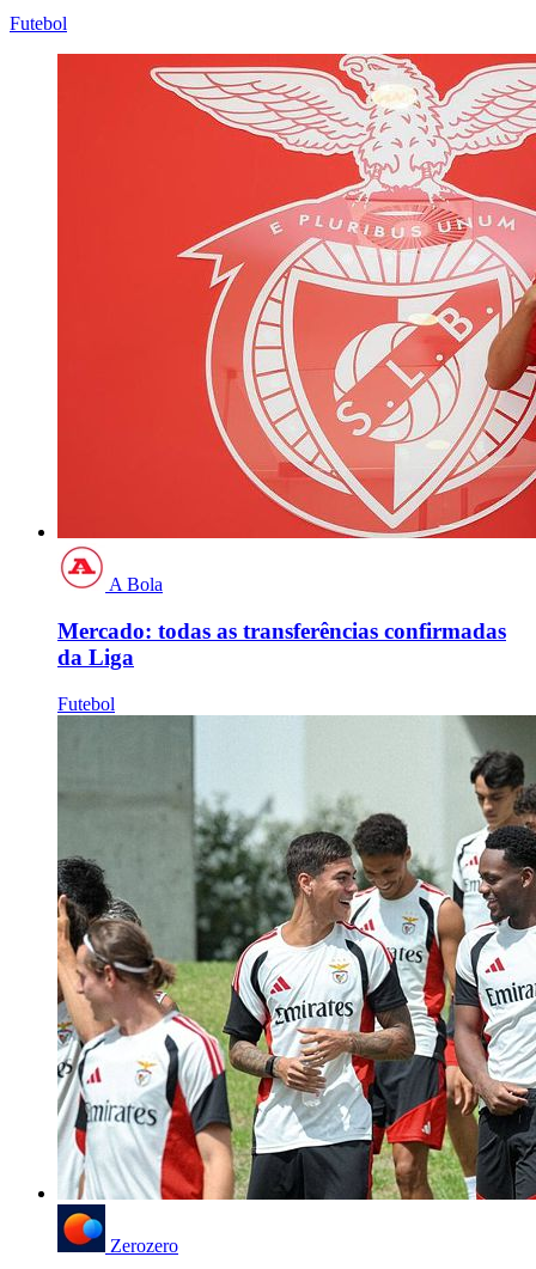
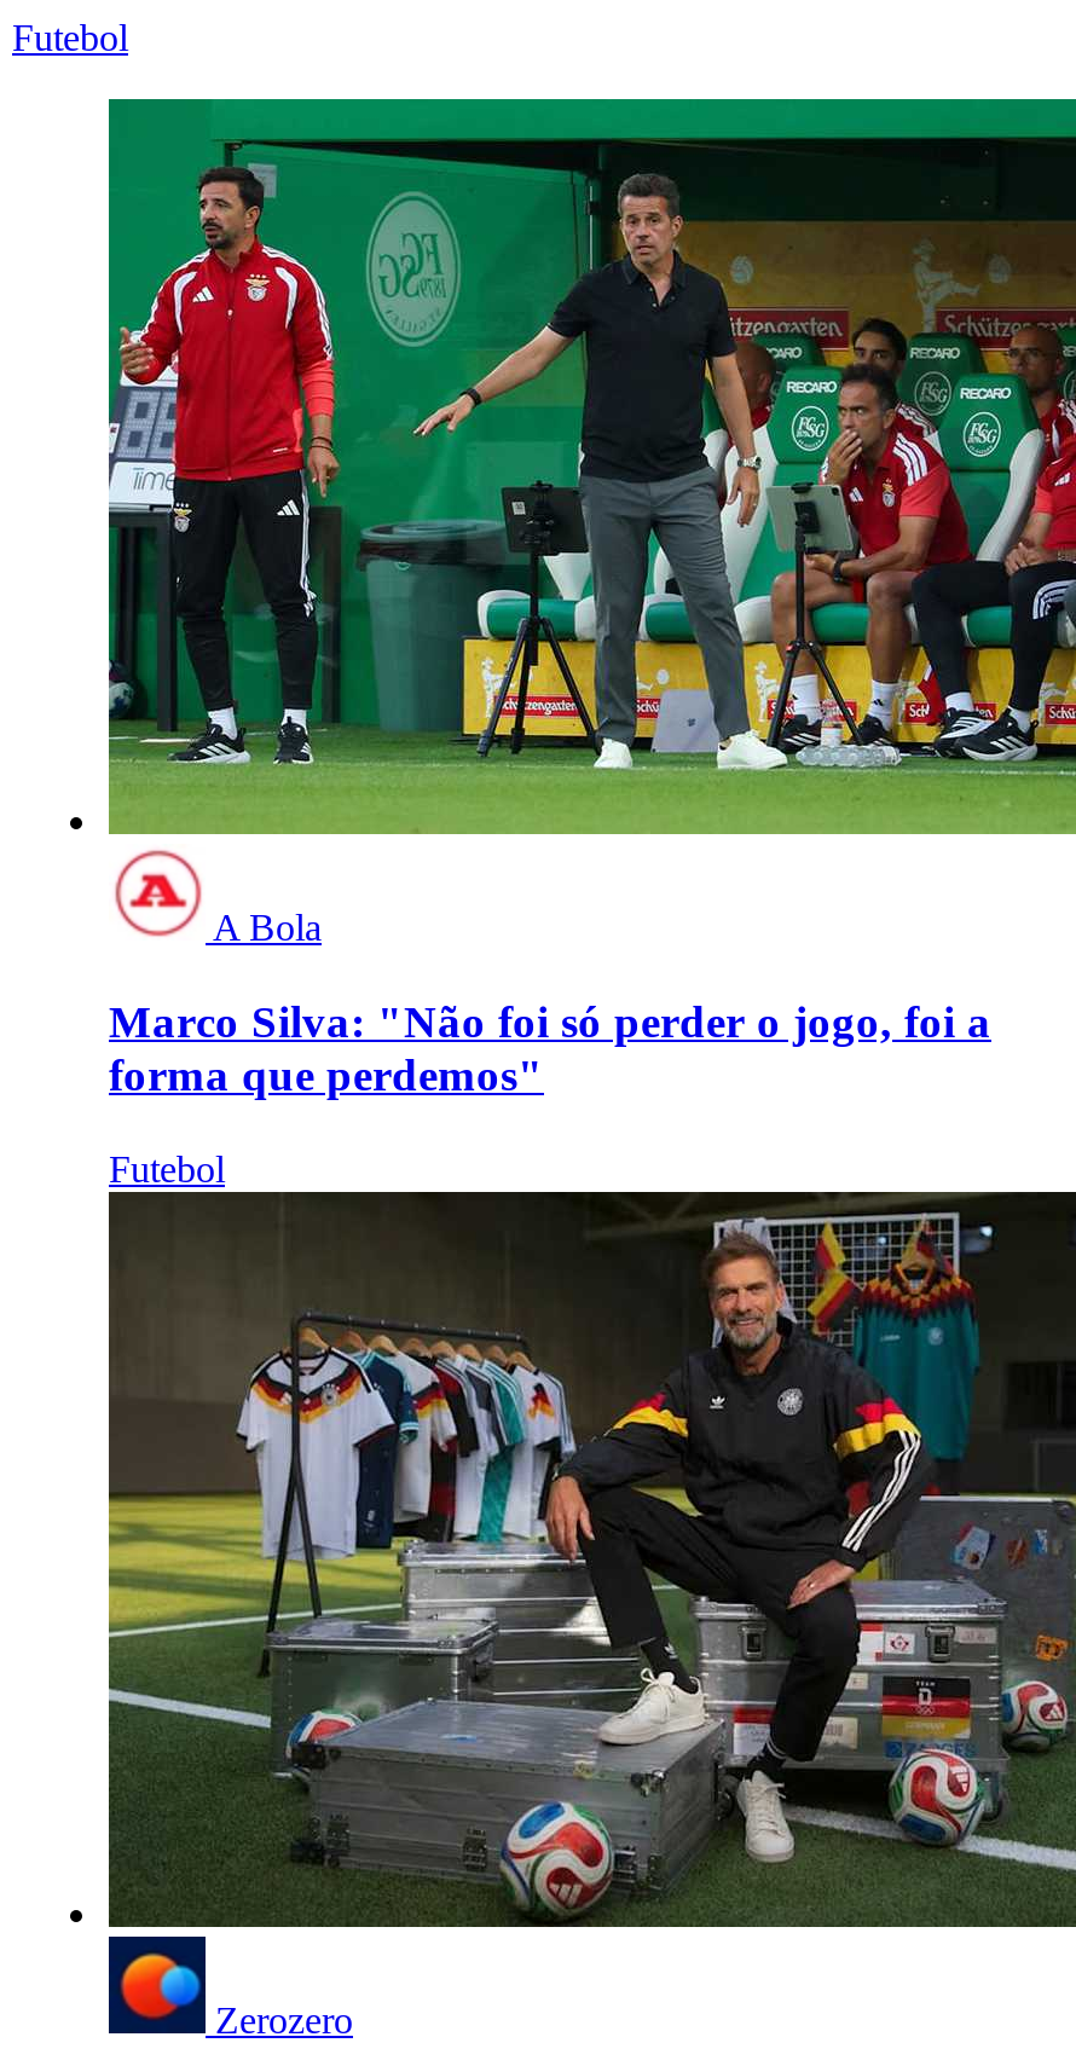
[56,53,532,539] [image] -> [106,97,1069,837] [image]
[57,618,506,670] Mercado: todas as transferências confirmadas | da Liga -> [109,996,991,1100] Marco Silva: "Não foi só perder o jogo, foi a | forma que perdemos"
[56,714,532,1201] [image] -> [106,1190,1069,1929] [image]

